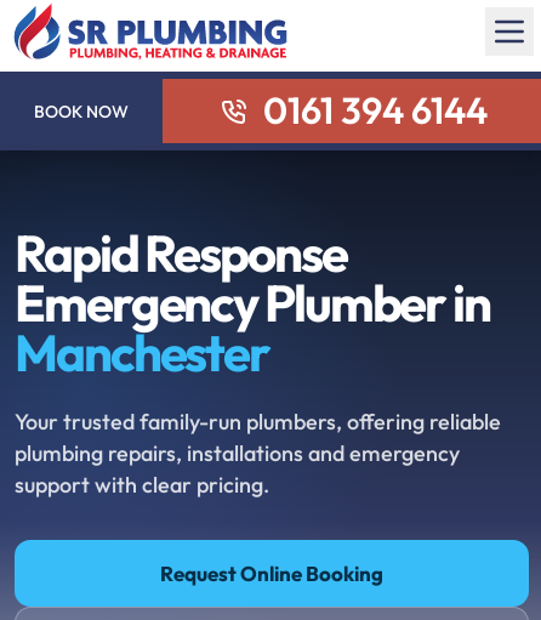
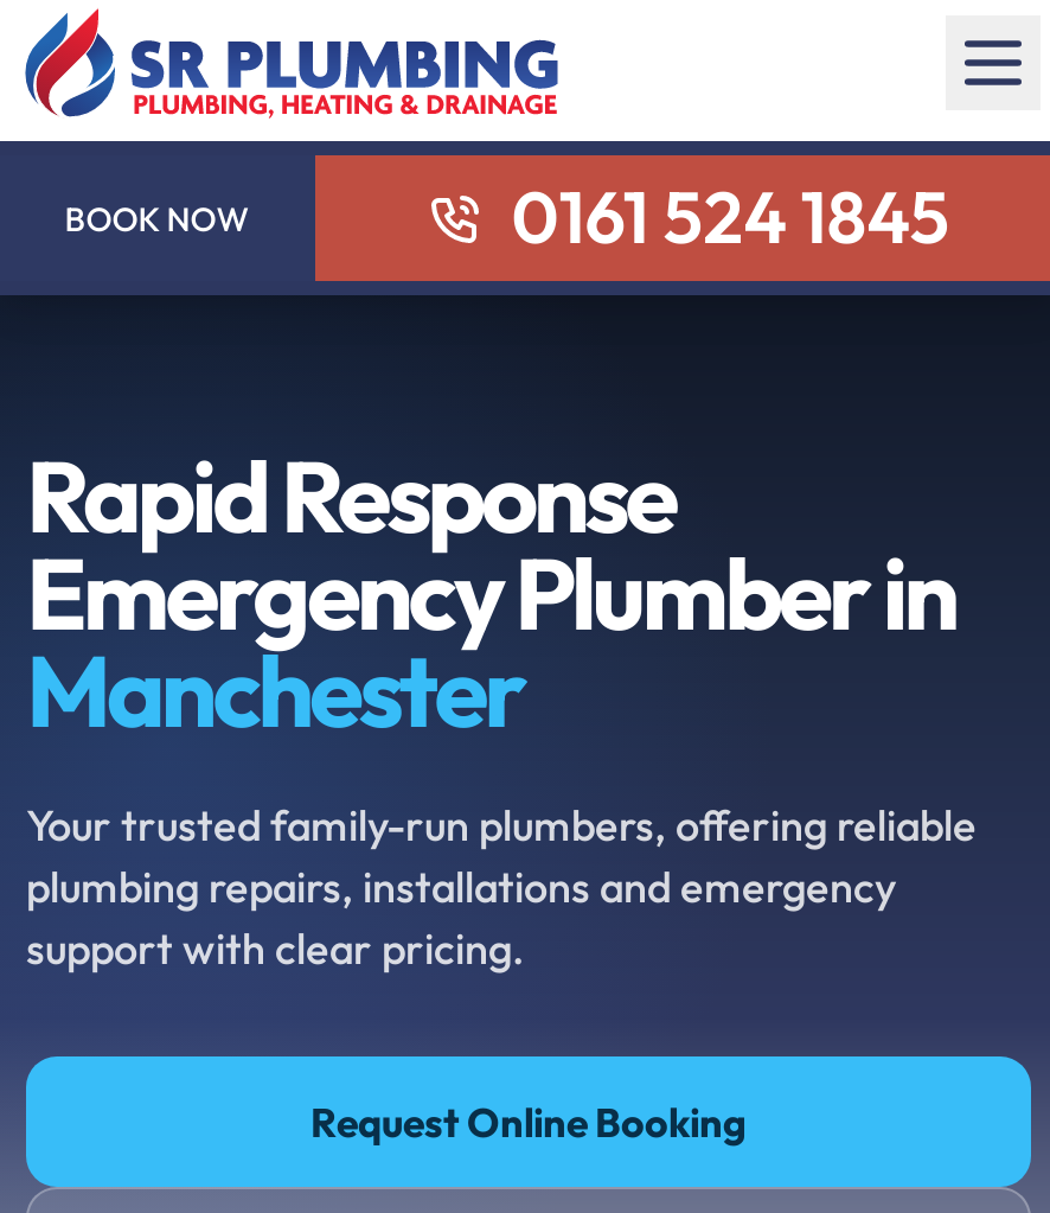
[263,87,487,133] 0161 394 6144 -> [511,172,950,262] 0161 524 1845

